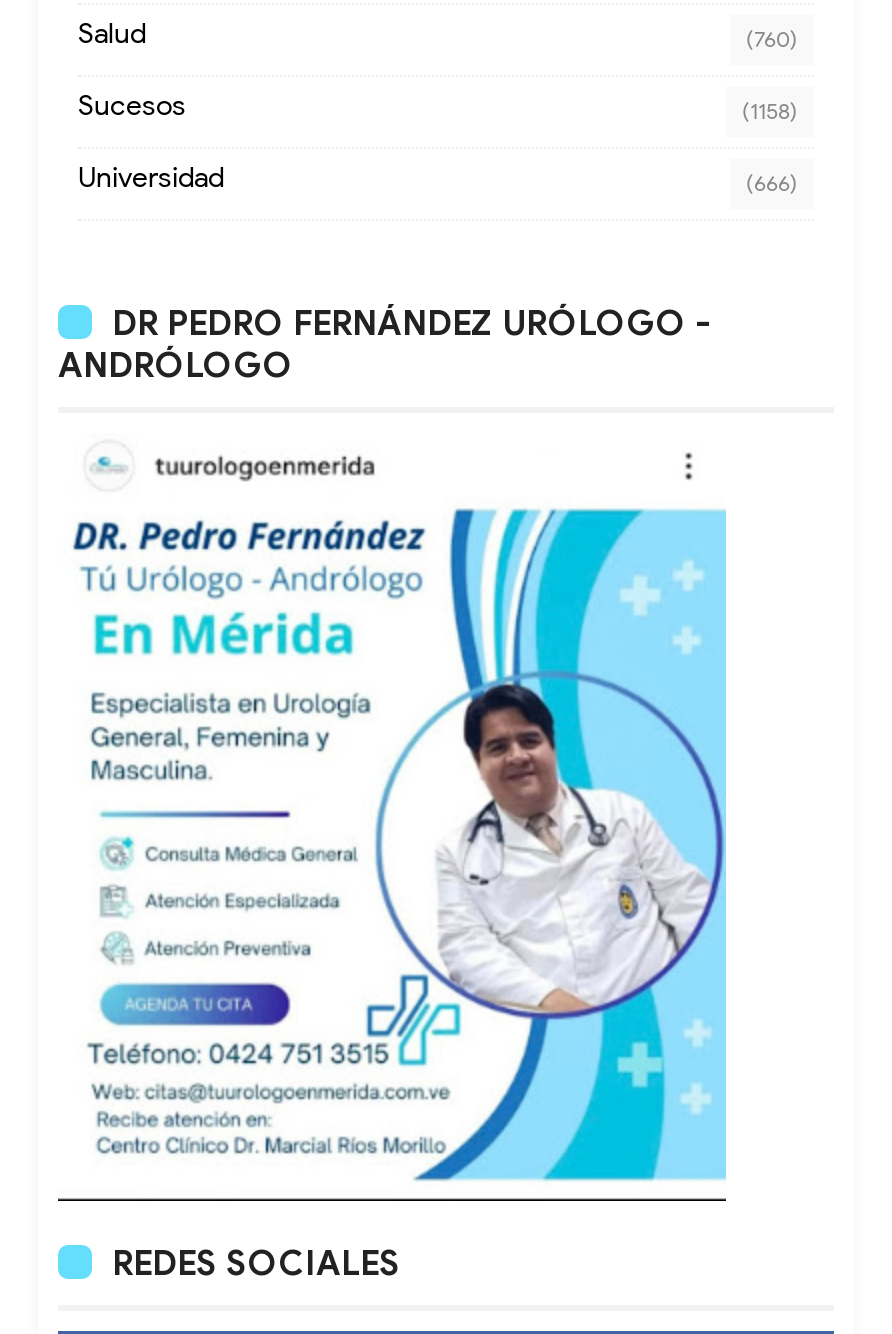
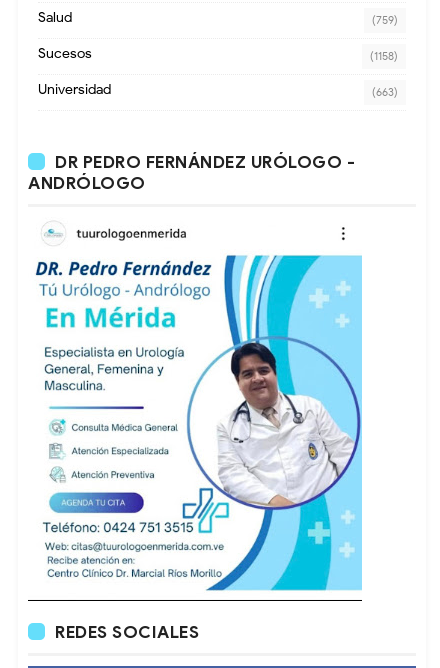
[746,26,798,54] (760) -> [372,13,398,27] (759)
[746,170,798,198] (666) -> [372,85,398,99] (663)

